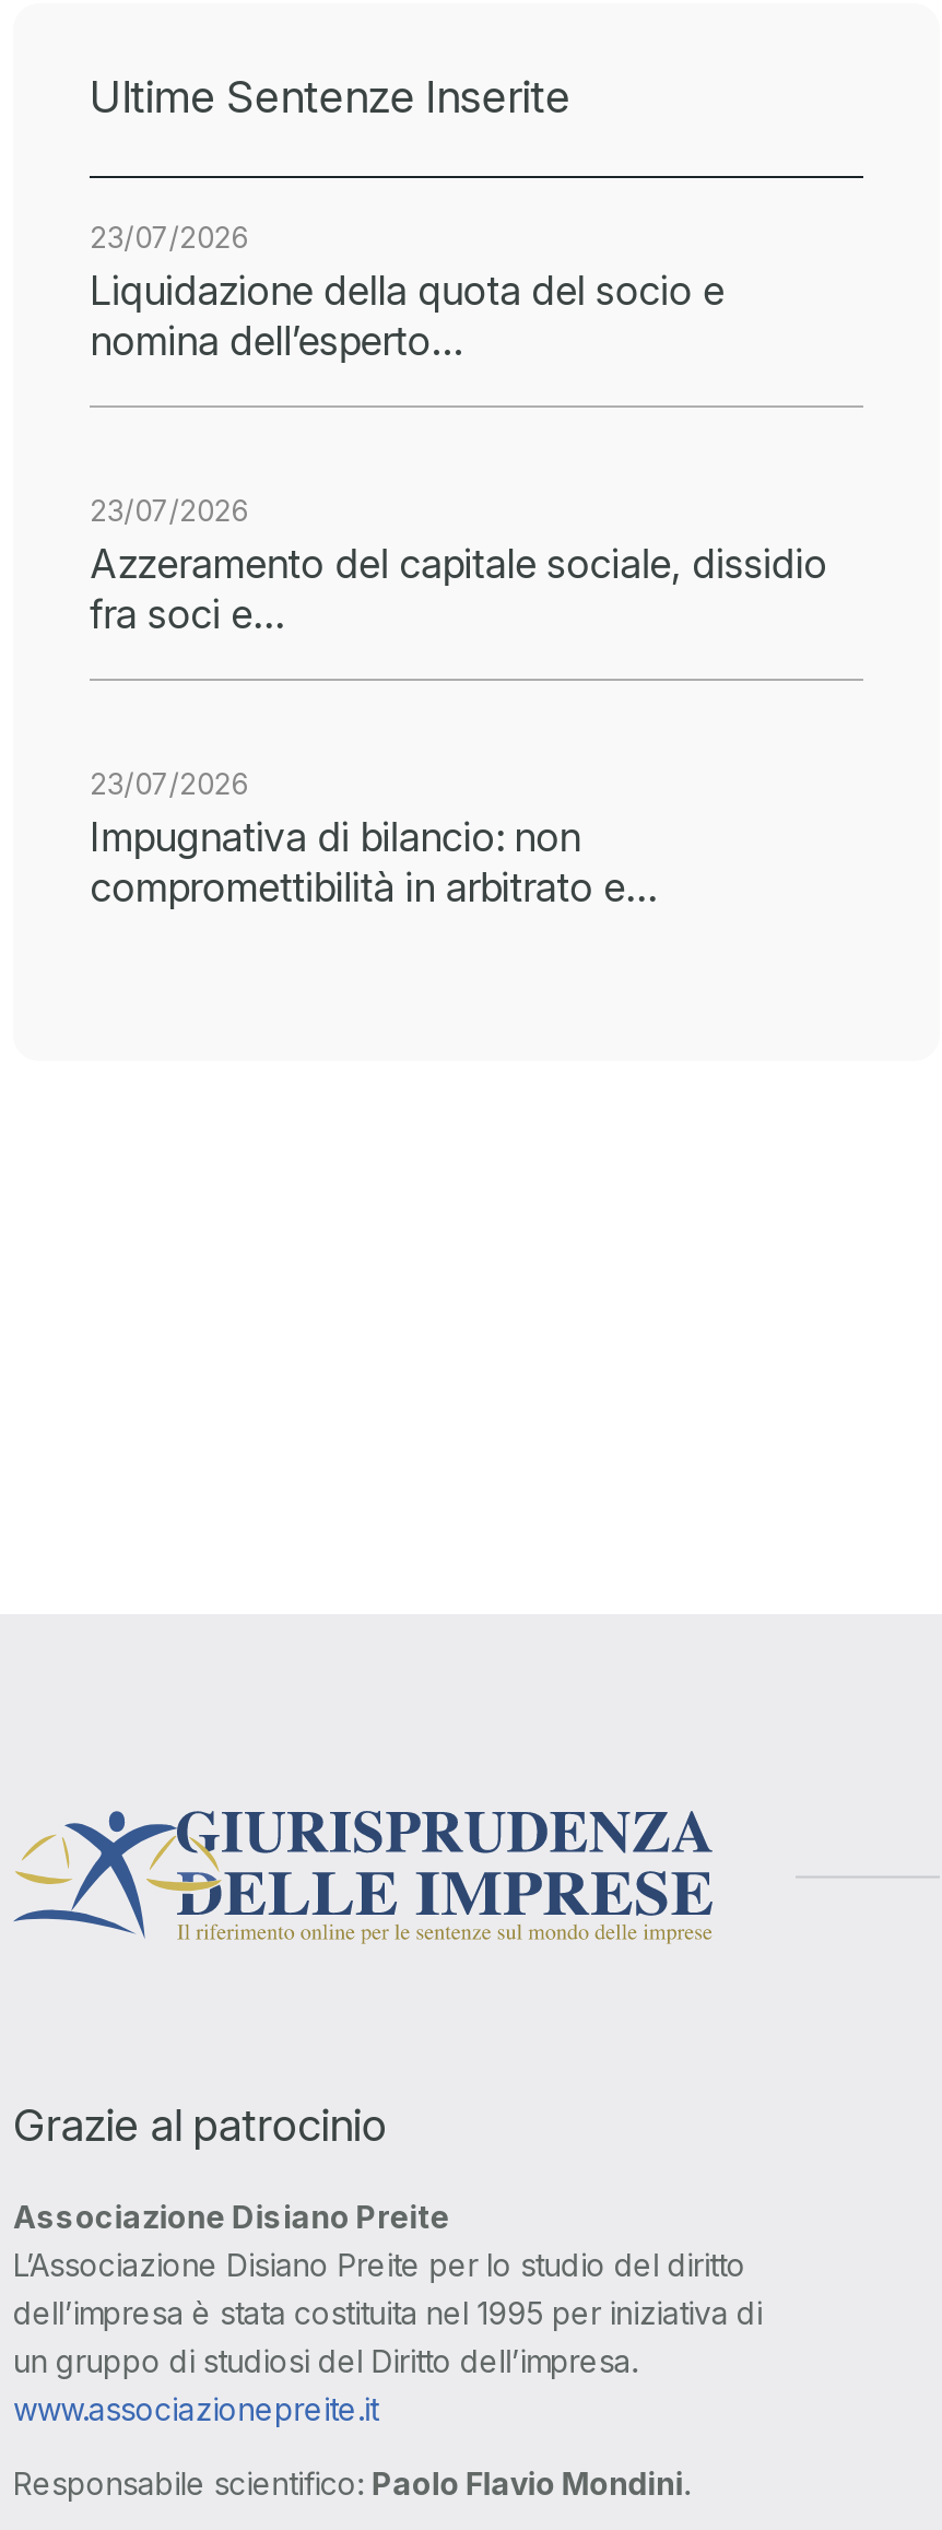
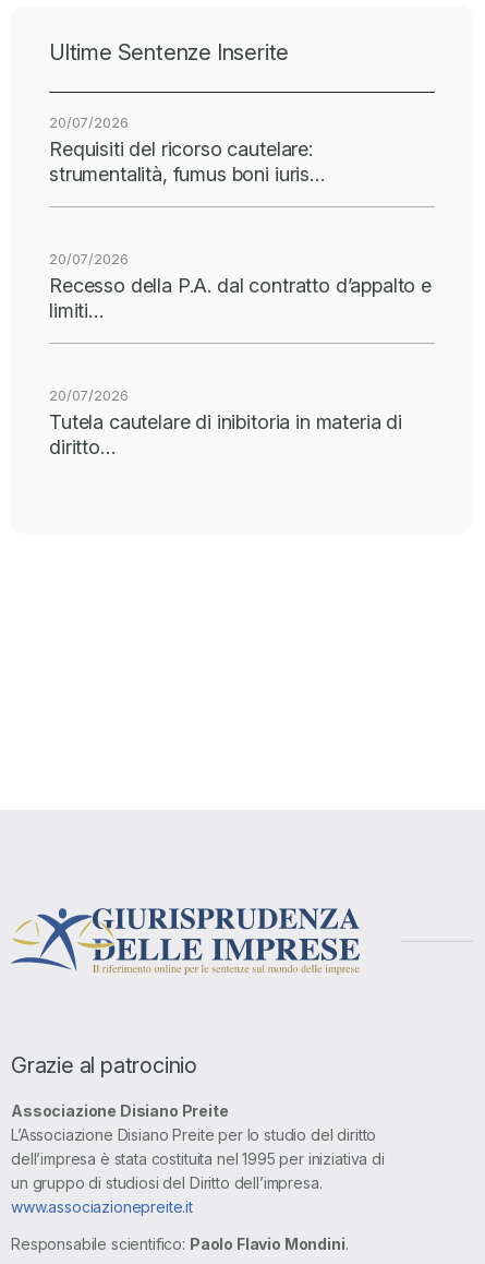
[90,219,724,363] 23/07/2026 | Liquidazione della quota del socio e | nomina dell’esperto… -> [49,113,325,185] 20/07/2026 | Requisiti del ricorso cautelare: | strumentalità, fumus boni iuris…
[90,492,827,636] 23/07/2026 | Azzeramento del capitale sociale, dissidio | fra soci e… -> [49,250,432,322] 20/07/2026 | Recesso della P.A. dal contratto d’appalto e | limiti…
[90,765,655,909] 23/07/2026 | Impugnativa di bilancio: non | compromettibilità in arbitrato e… -> [49,386,402,458] 20/07/2026 | Tutela cautelare di inibitoria in materia di | diritto…

